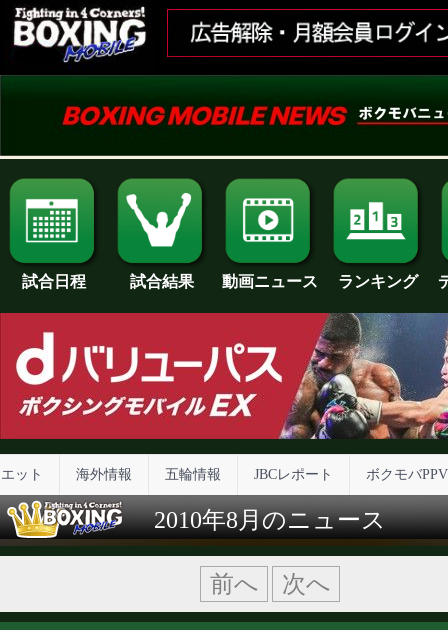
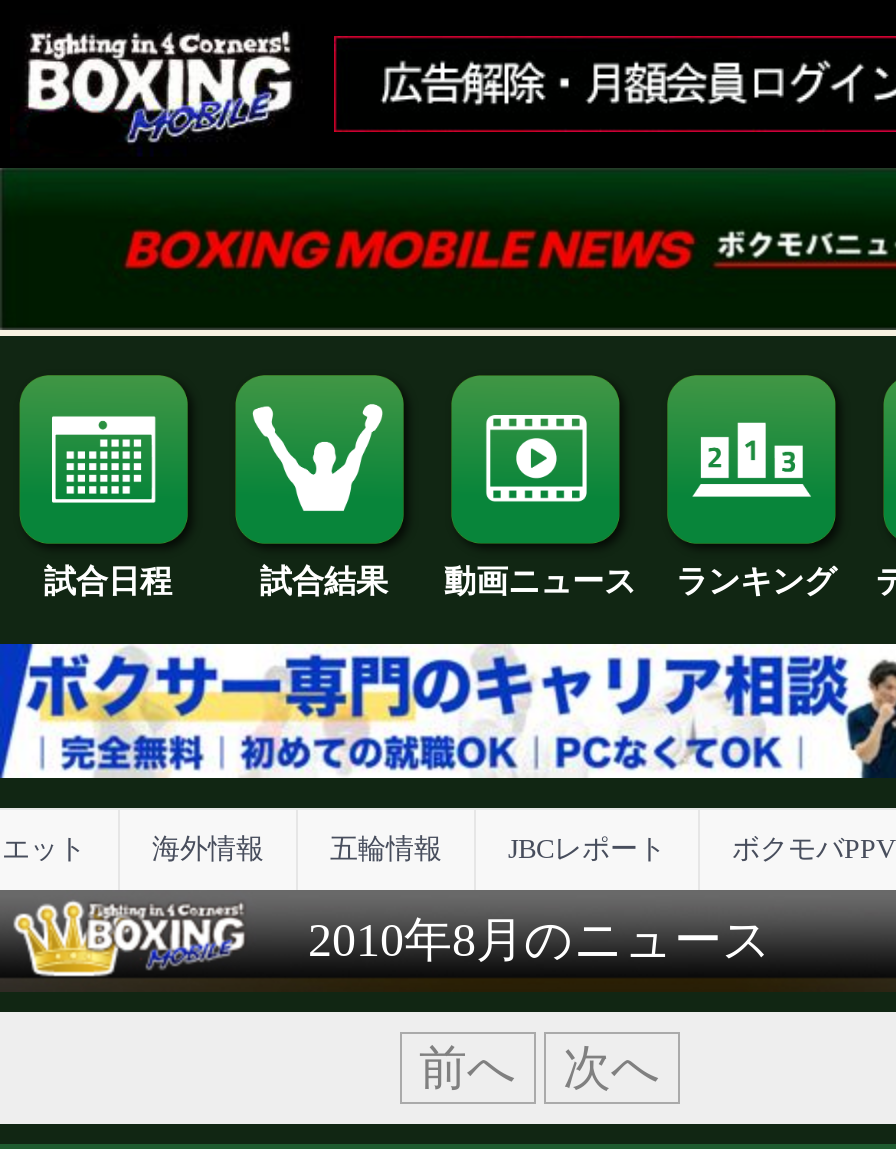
[3,312,445,440] [image] -> [6,642,890,780] [image]

